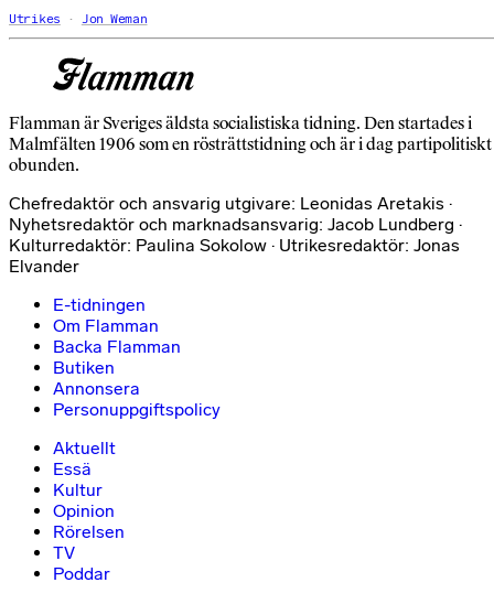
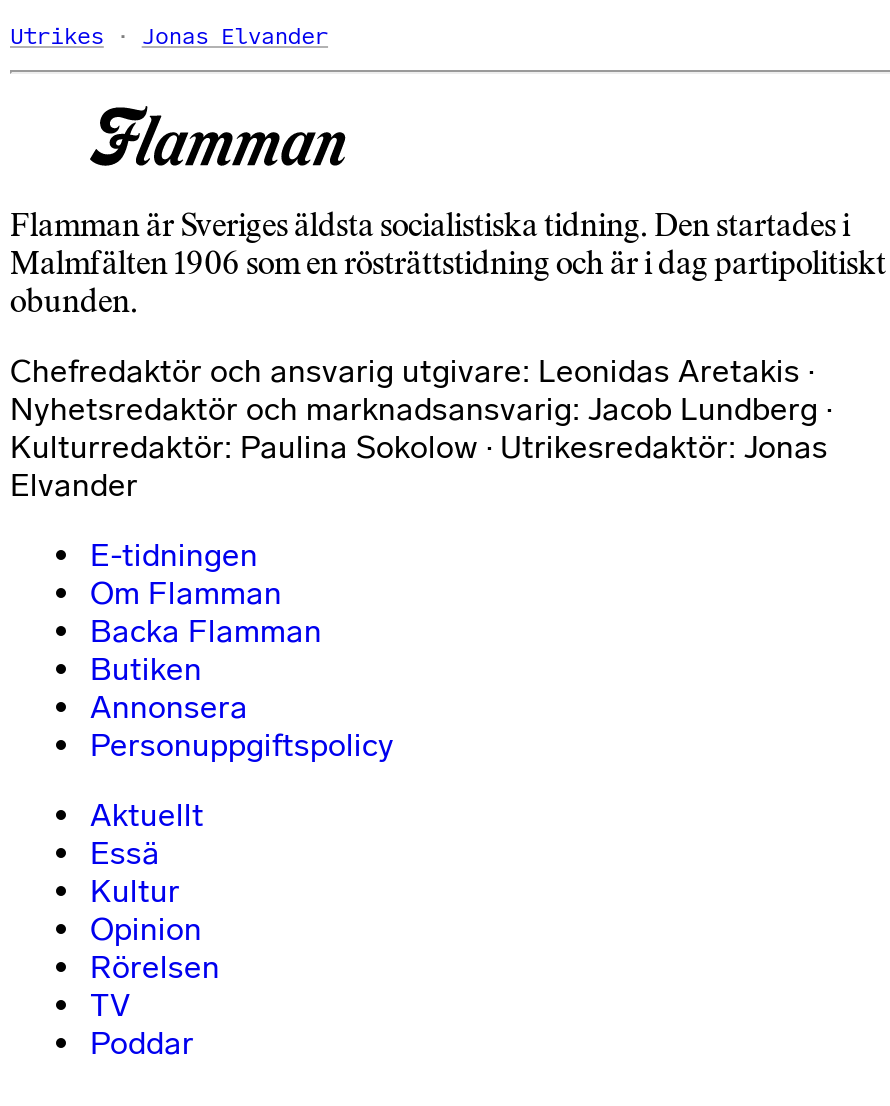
[81,11,147,26] Jon Weman -> [142,21,328,49] Jonas Elvander

